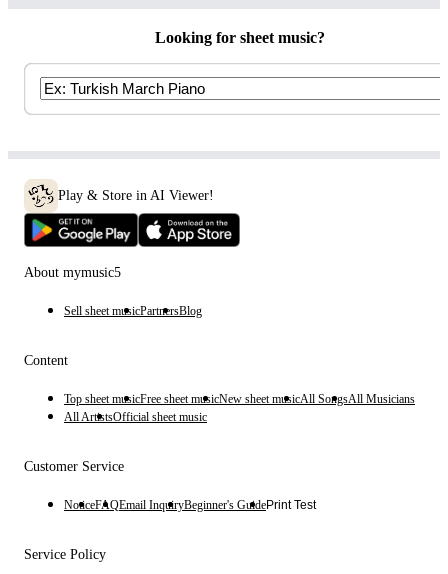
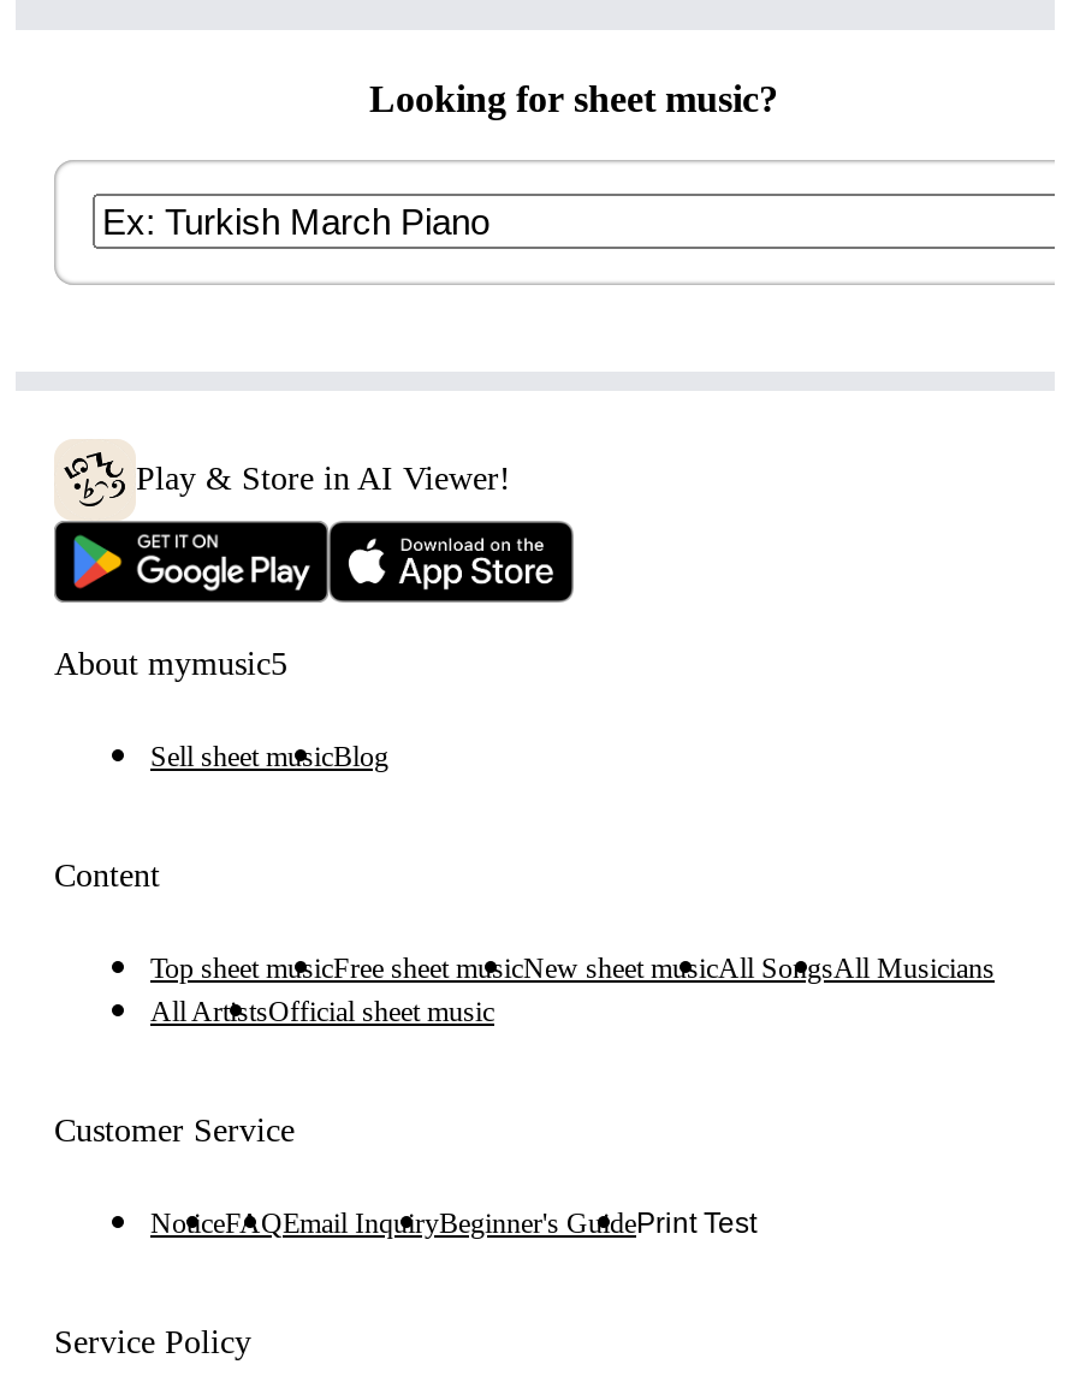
[64,304,202,318] Sell sheet musicPartnersBlog -> [150,739,388,773] Sell sheet musicBlog

